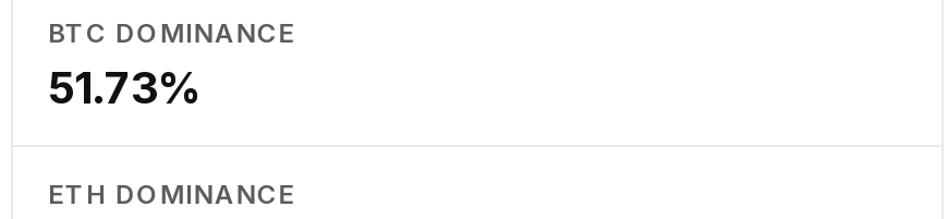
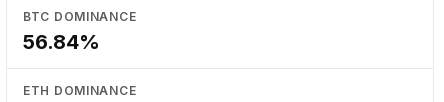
[48,62,203,115] 51.73% -> [23,30,100,54] 56.84%

